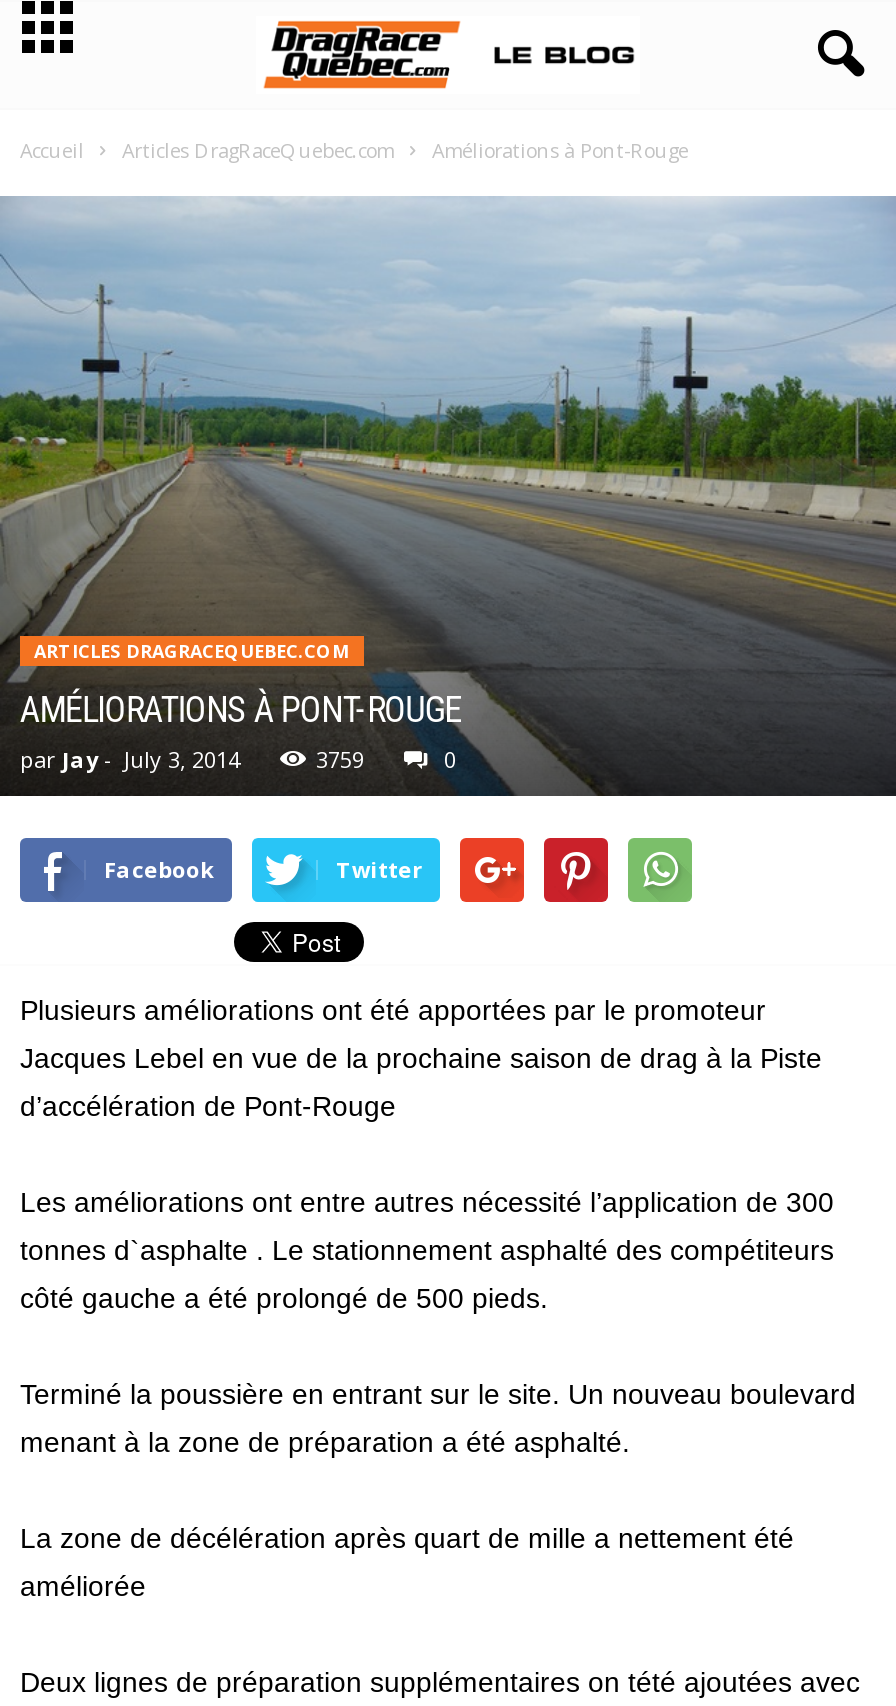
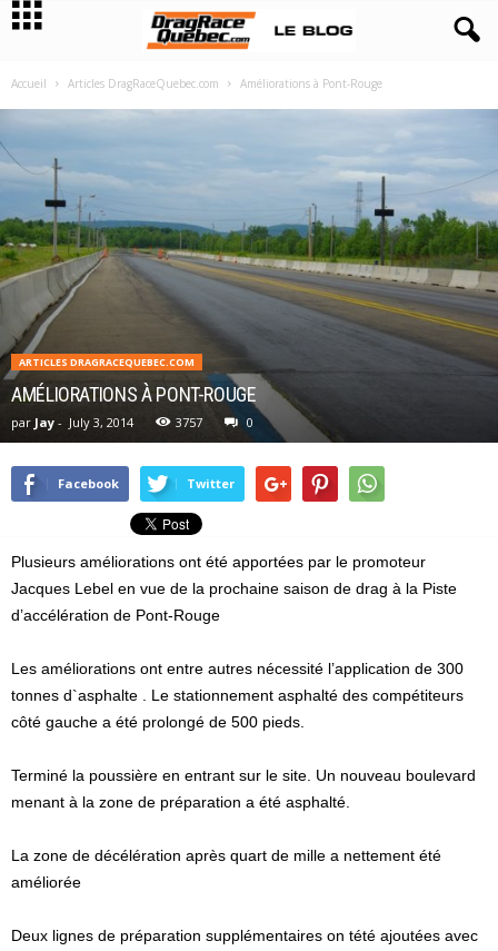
[316,743,364,773] 3759 -> [176,414,202,431] 3757

